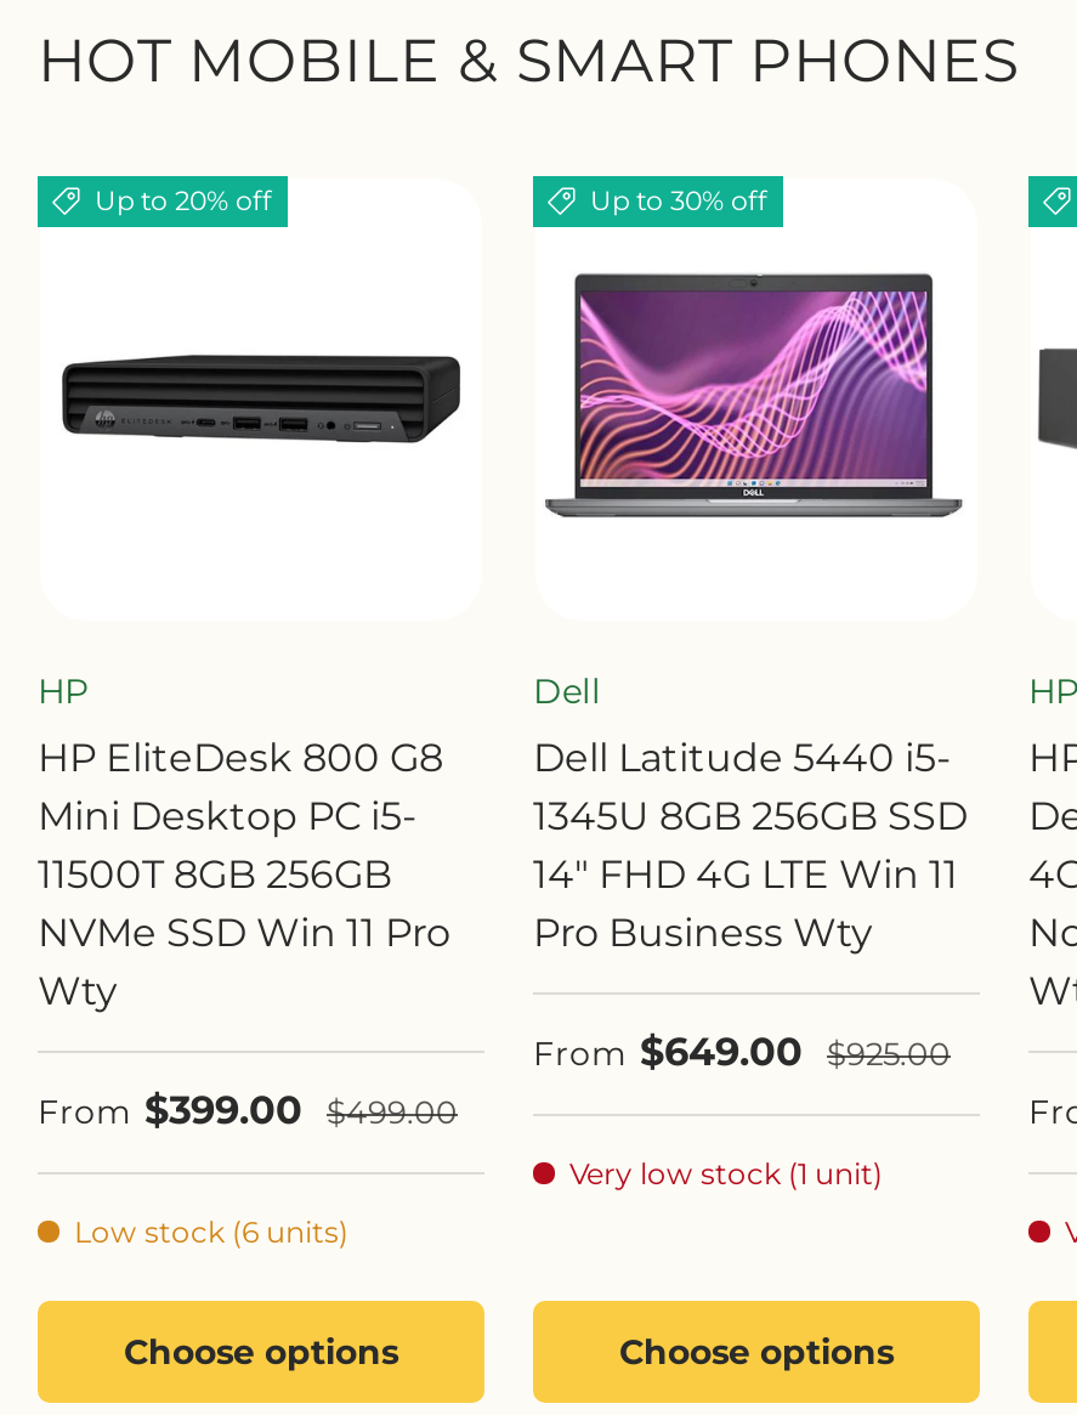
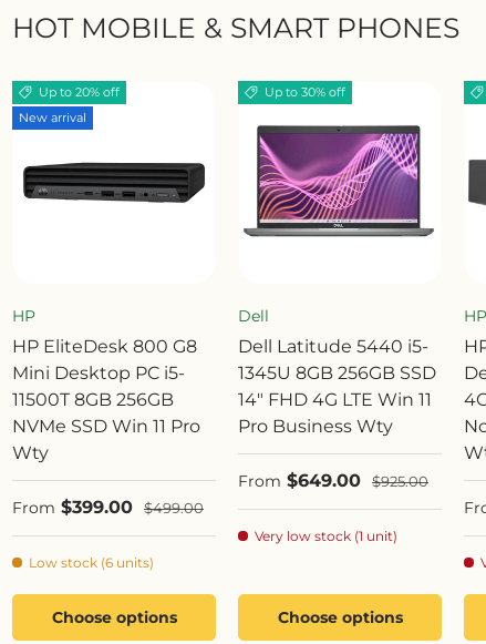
none -> [19,110,86,125] New arrival

